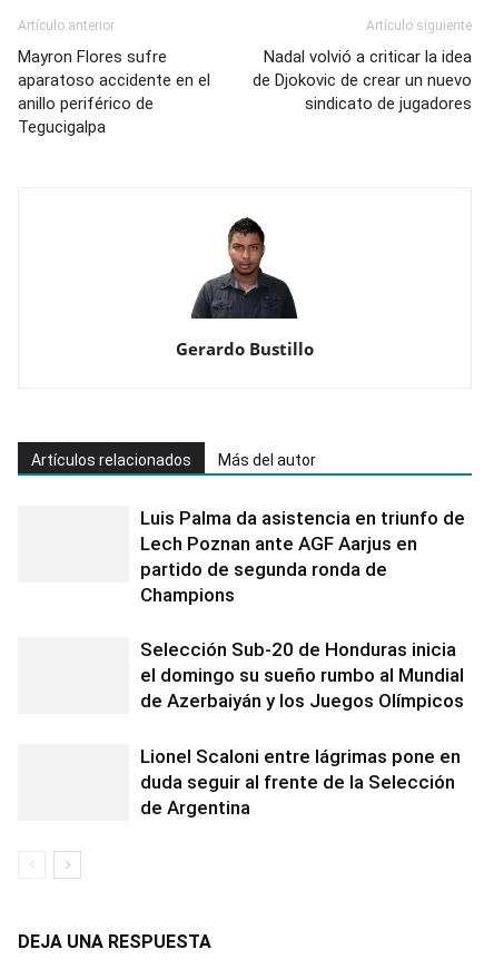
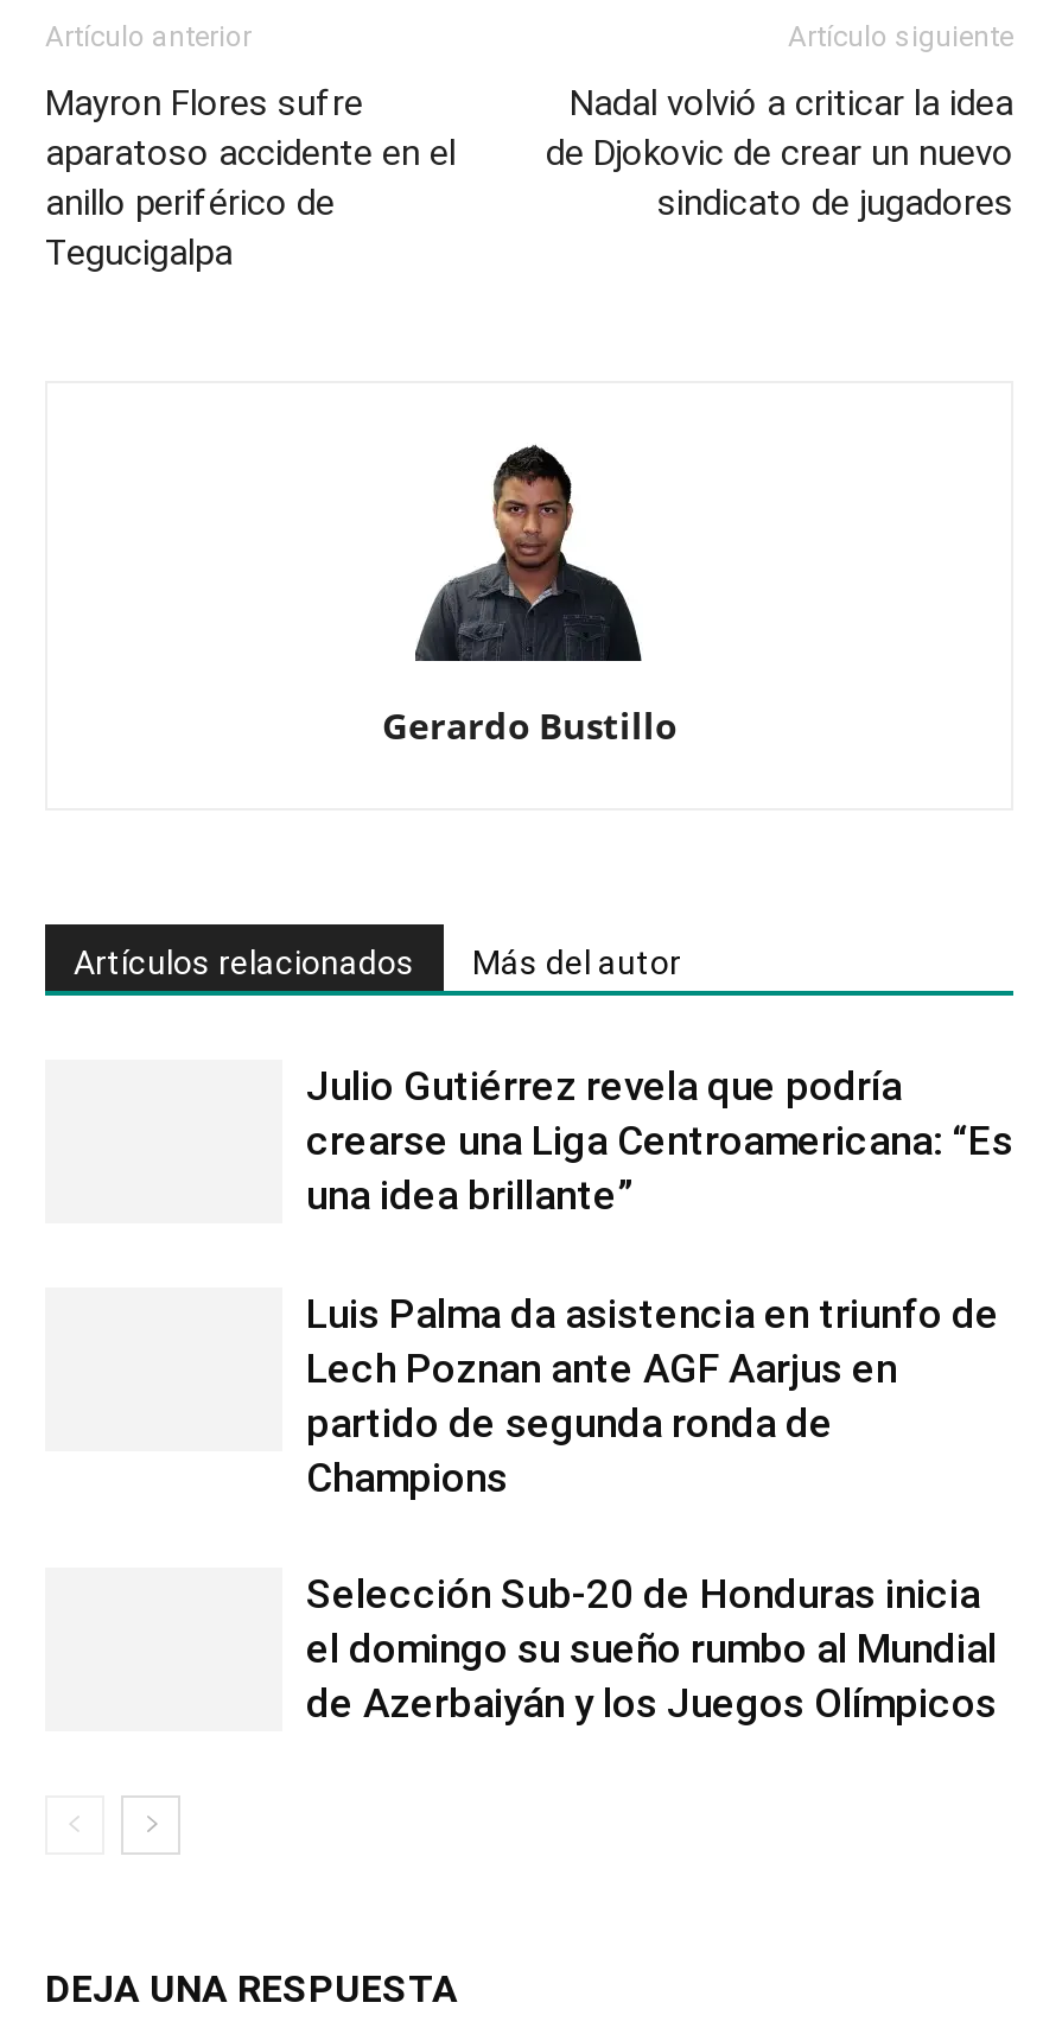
none -> [306,1062,1013,1219] Julio Gutiérrez revela que podría | crearse una Liga Centroamericana: “Es | una idea brillante”
moved [140,507,465,712] -> [306,1290,999,1727]: Luis Palma da asistencia en triunfo de | Lech Poznan ante AGF Aarjus en | partido de segunda ronda de | Champions | Selección Sub-20 de Honduras inicia | el domingo su sueño rumbo al Mundial | de Azerbaiyán y los Juegos Olímpicos
[140,745,461,819] Lionel Scaloni entre lágrimas pone en | duda seguir al frente de la Selección | de Argentina -> none

